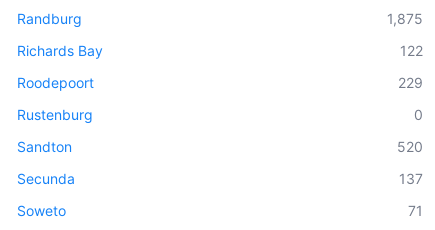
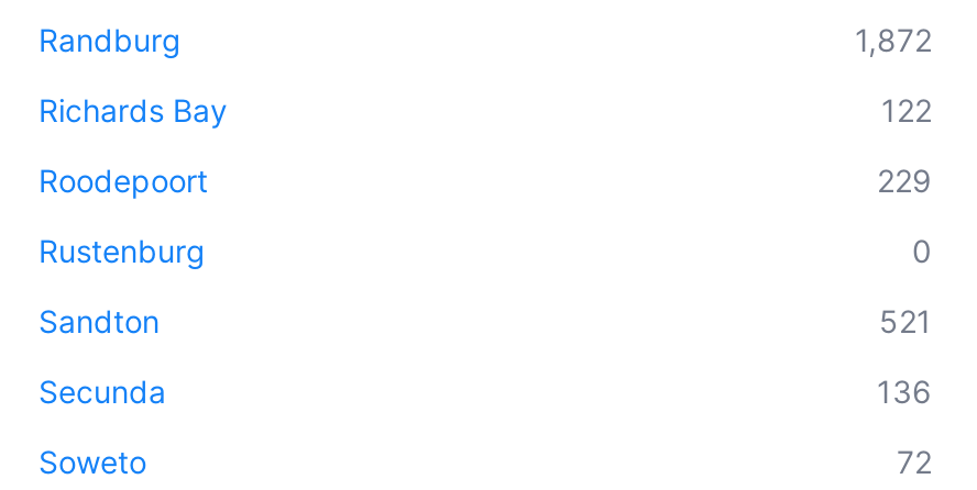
[387,10,423,27] 1,875 -> [855,21,932,58] 1,872
[397,138,423,155] 520 -> [879,302,932,339] 521
[399,170,423,187] 137 -> [877,372,932,410] 136
[408,202,423,219] 71 -> [897,443,932,480] 72

